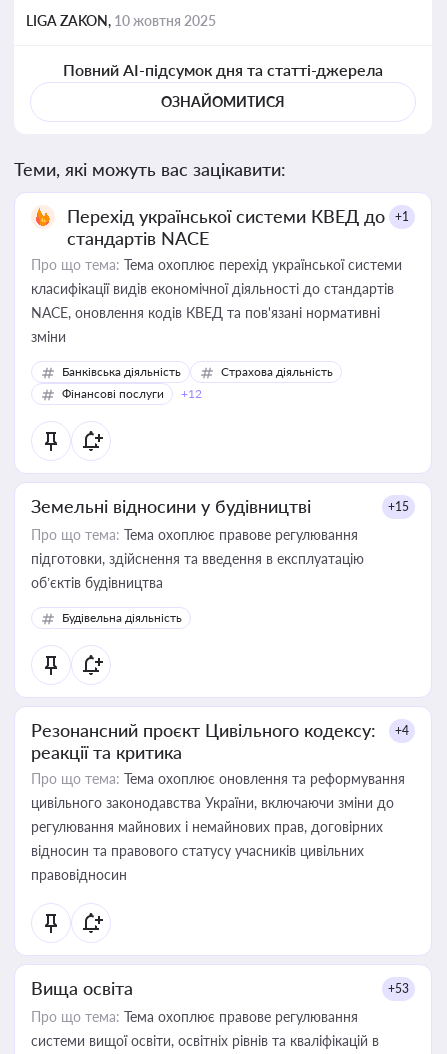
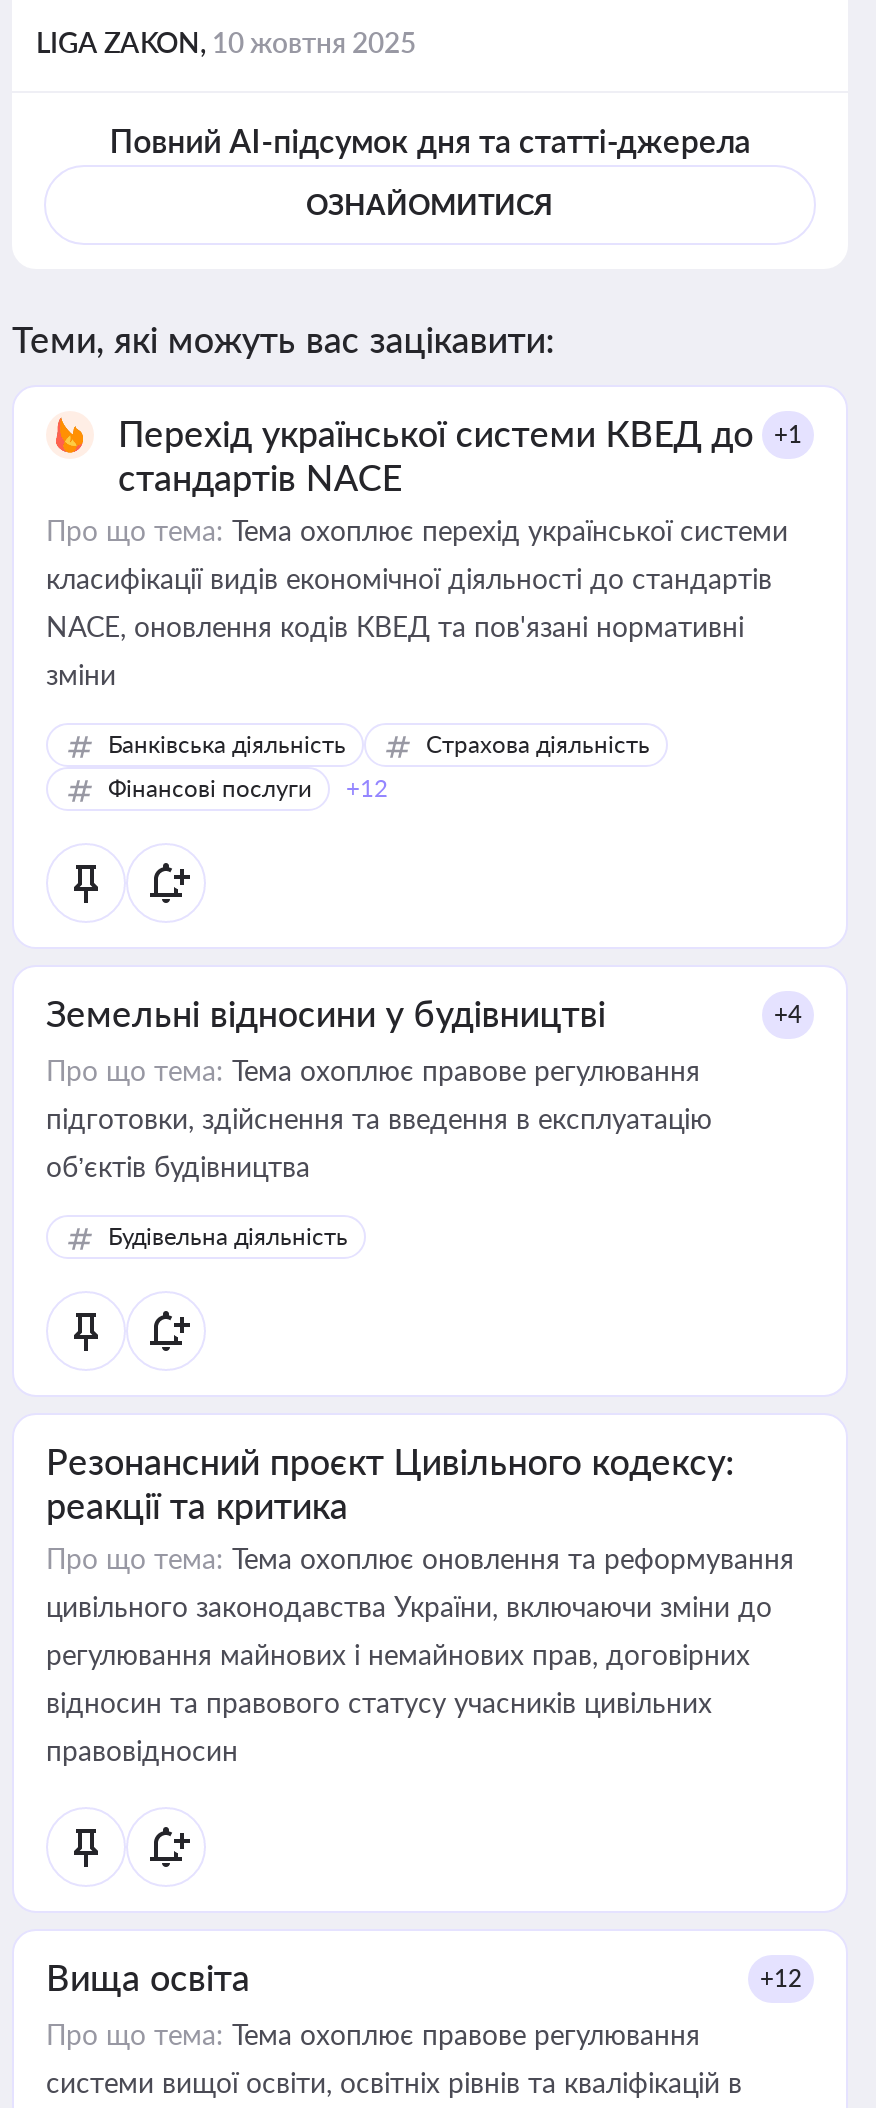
[388,499,409,514] +15 -> [774,999,802,1029] +4
[395,723,409,738] +4 -> none
[388,981,409,996] +53 -> [760,1963,802,1993] +12

